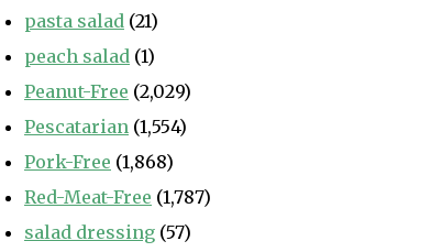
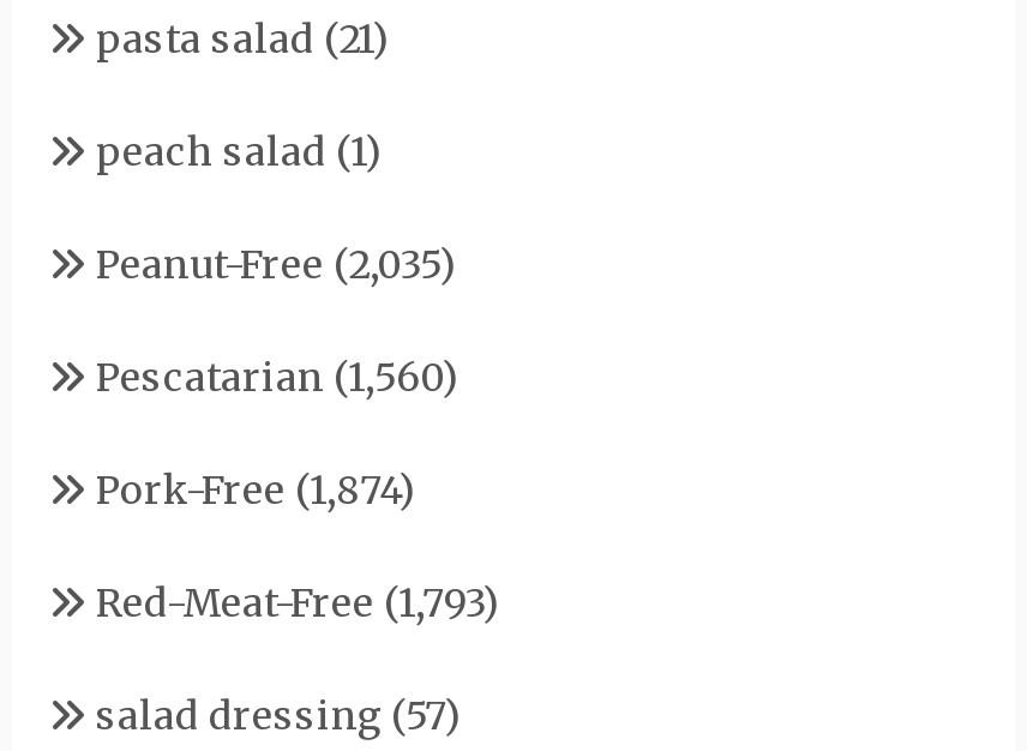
[24,80,191,102] Peanut-Free (2,029) -> [96,240,456,288] Peanut-Free (2,035)
[24,115,187,137] Pescatarian (1,554) -> [96,353,458,401] Pescatarian (1,560)
[24,150,174,172] Pork-Free (1,868) -> [96,465,415,513] Pork-Free (1,874)
[24,185,211,207] Red-Meat-Free (1,787) -> [96,578,499,626] Red-Meat-Free (1,793)

